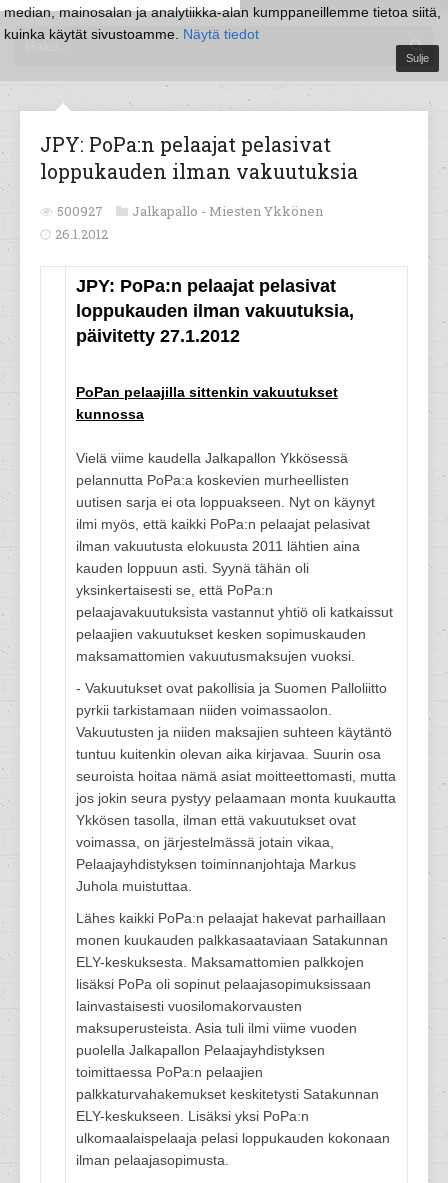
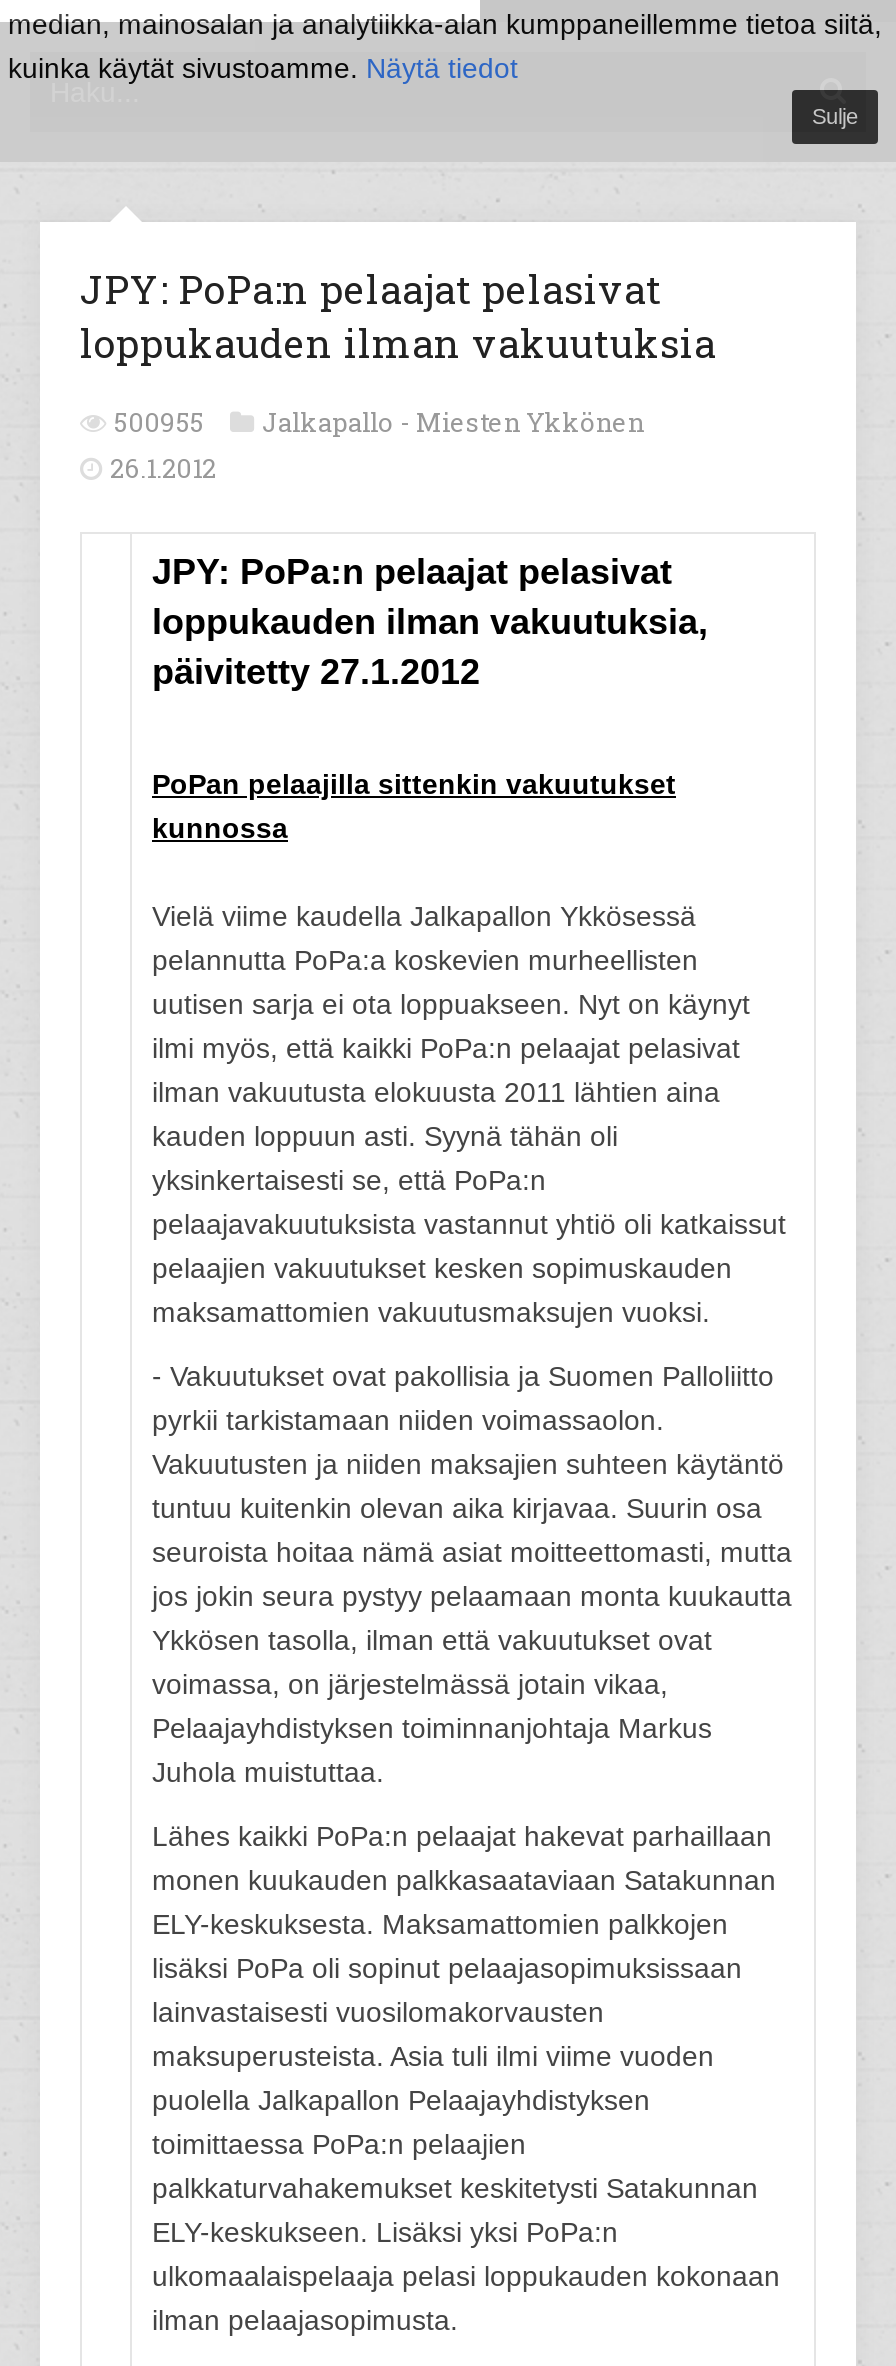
[57,202,323,220] 500927 Jalkapallo - Miesten Ykkönen -> [114,404,644,440] 500955 Jalkapallo - Miesten Ykkönen

